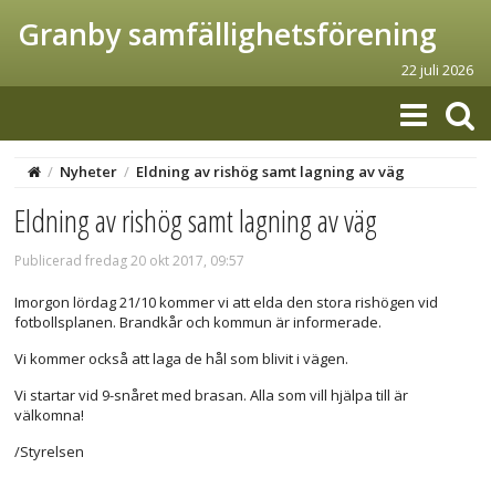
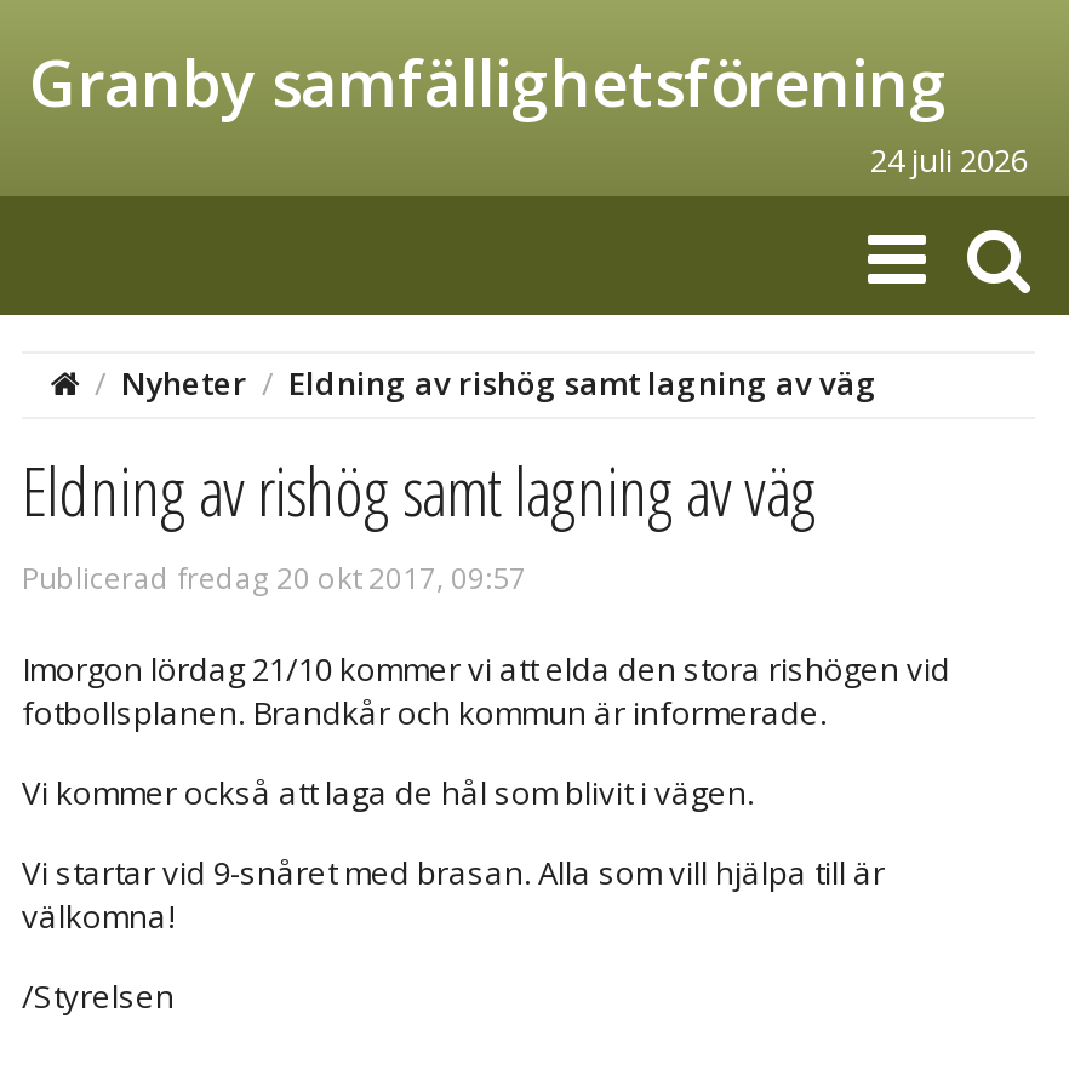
[401,60,473,80] 22 juli 2026 -> [870,138,1028,182] 24 juli 2026

